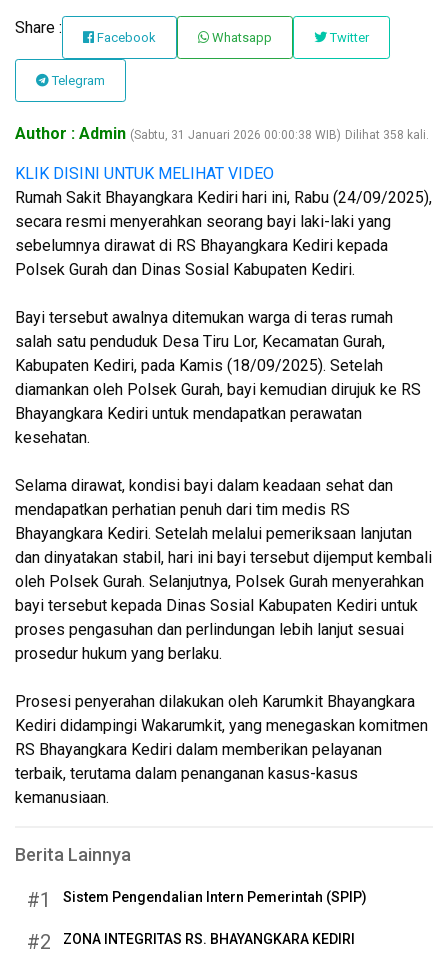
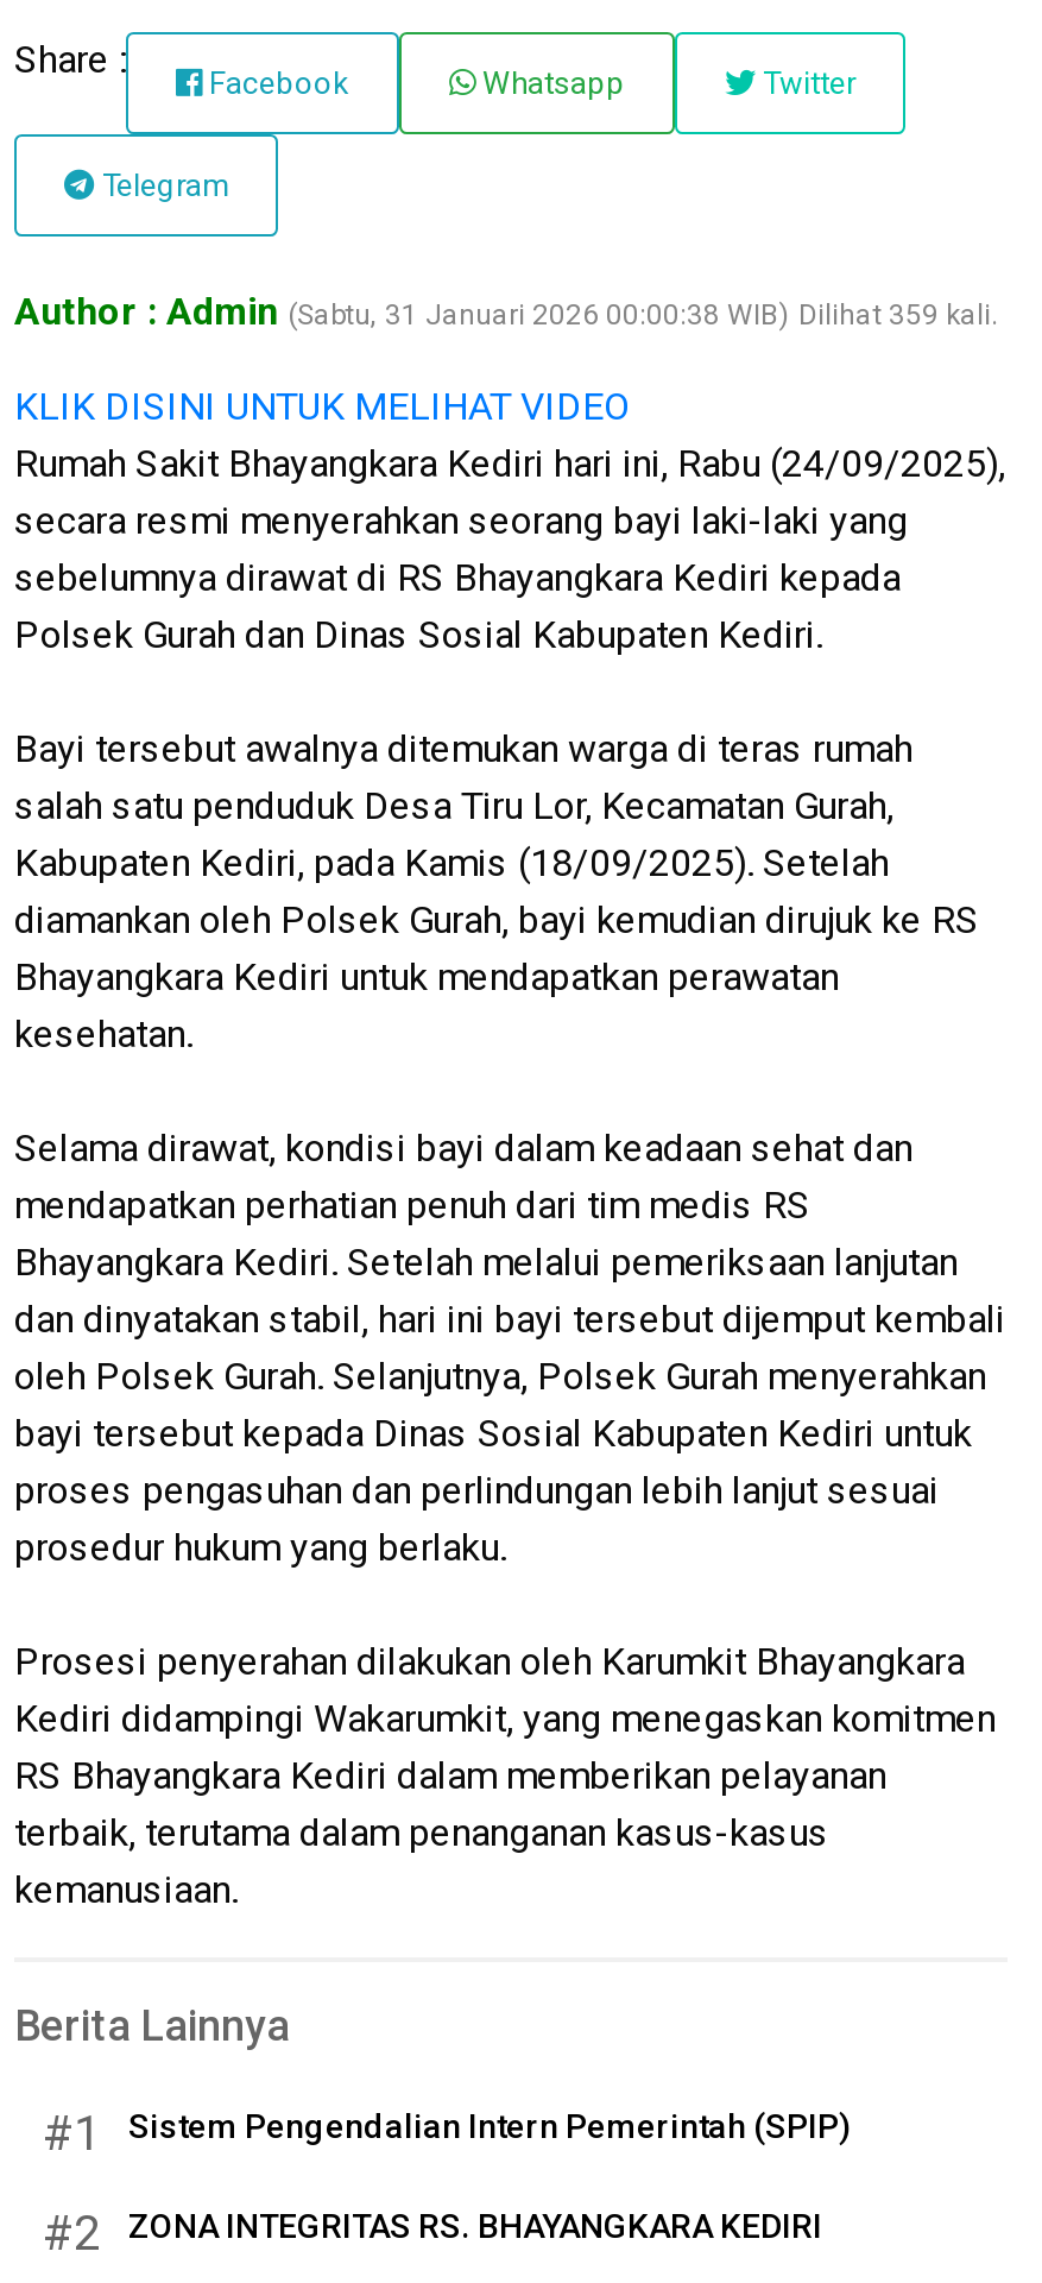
[15,124,429,143] Author : Admin (Sabtu, 31 Januari 2026 00:00:38 WIB) Dilihat 358 kali. -> [14,288,998,333] Author : Admin (Sabtu, 31 Januari 2026 00:00:38 WIB) Dilihat 359 kali.

